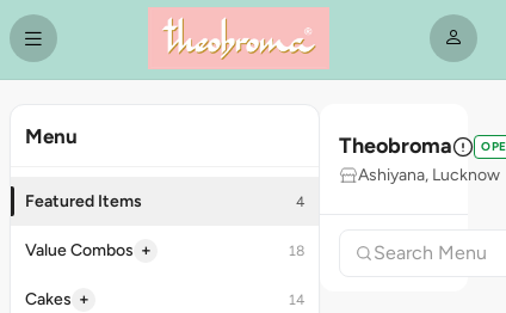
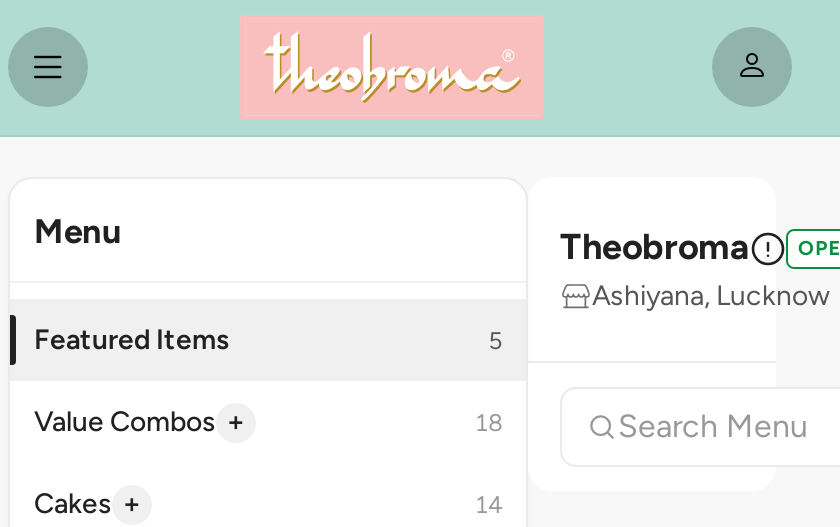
[296,193,304,210] 4 -> [488,326,502,354] 5

